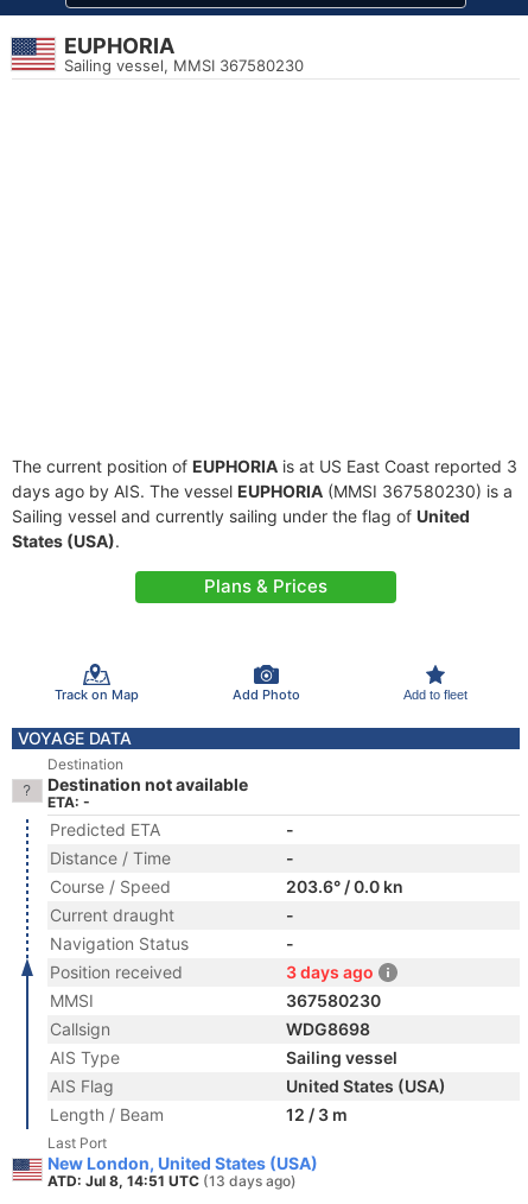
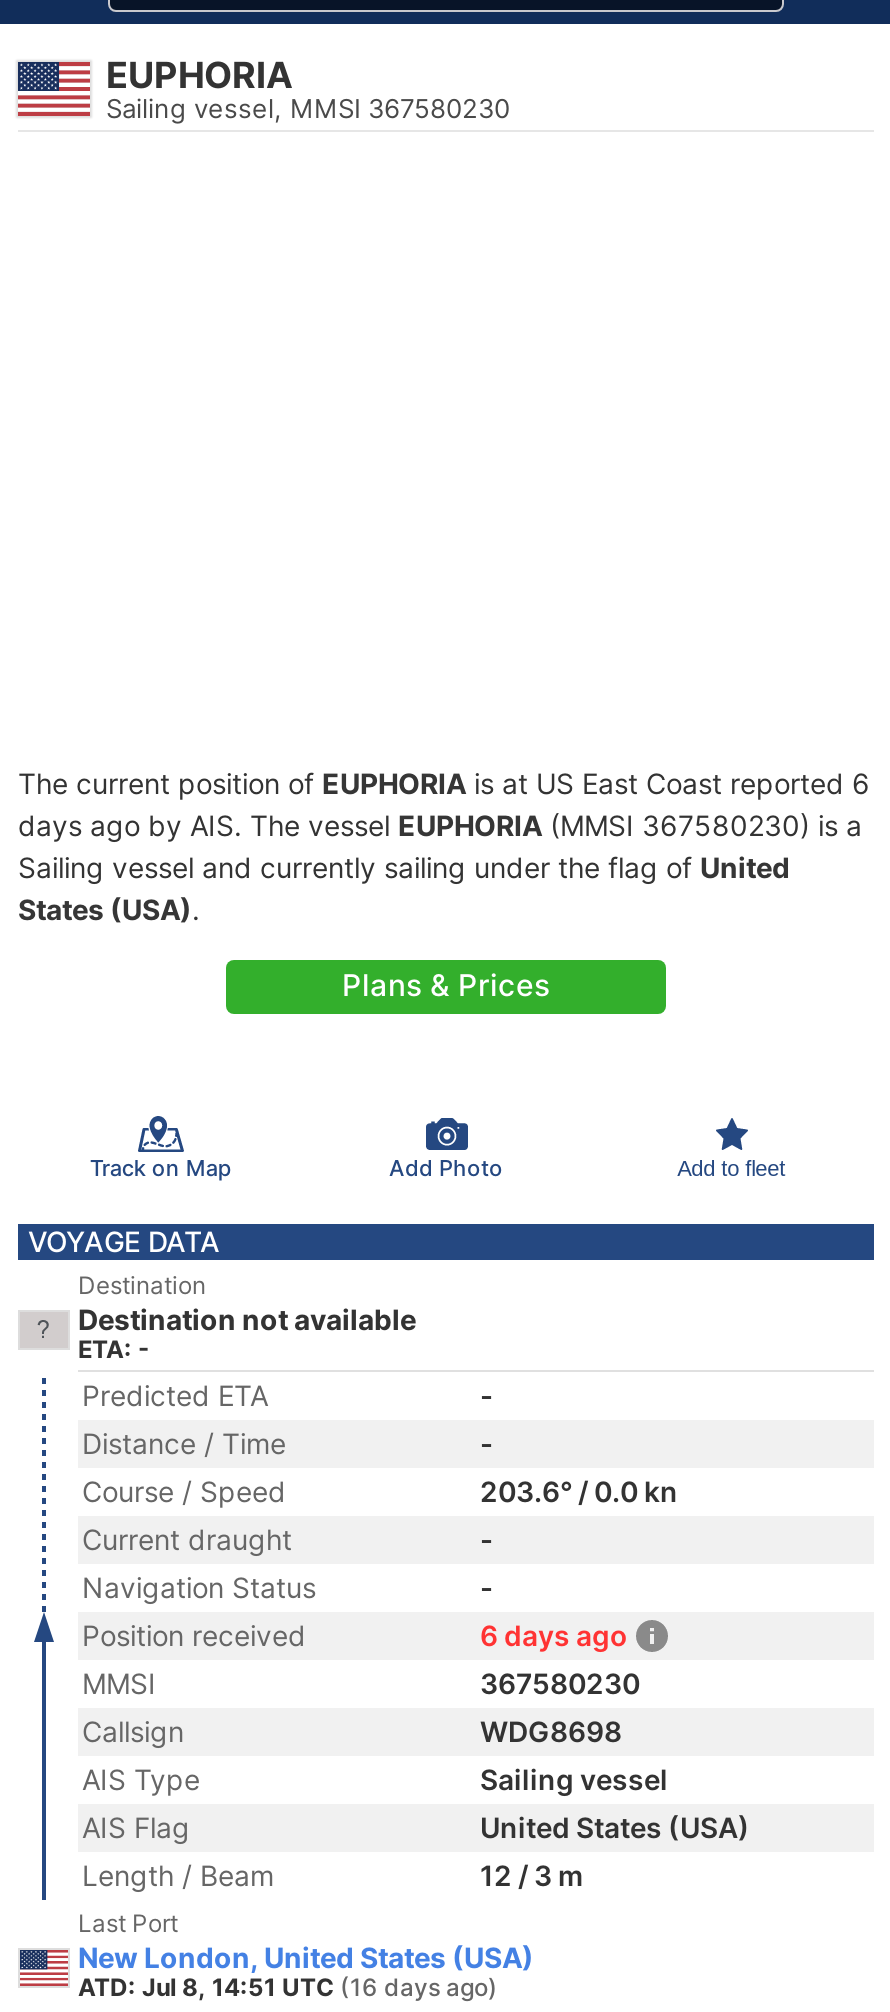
[12,456,517,476] The current position of EUPHORIA is at US East Coast reported 3 -> [18,766,870,800] The current position of EUPHORIA is at US East Coast reported 6
[286,962,374,982] 3 days ago -> [480,1618,628,1652] 6 days ago
[47,1172,297,1190] ATD: Jul 8, 14:51 UTC (13 days ago) -> [78,1972,498,2002] ATD: Jul 8, 14:51 UTC (16 days ago)

